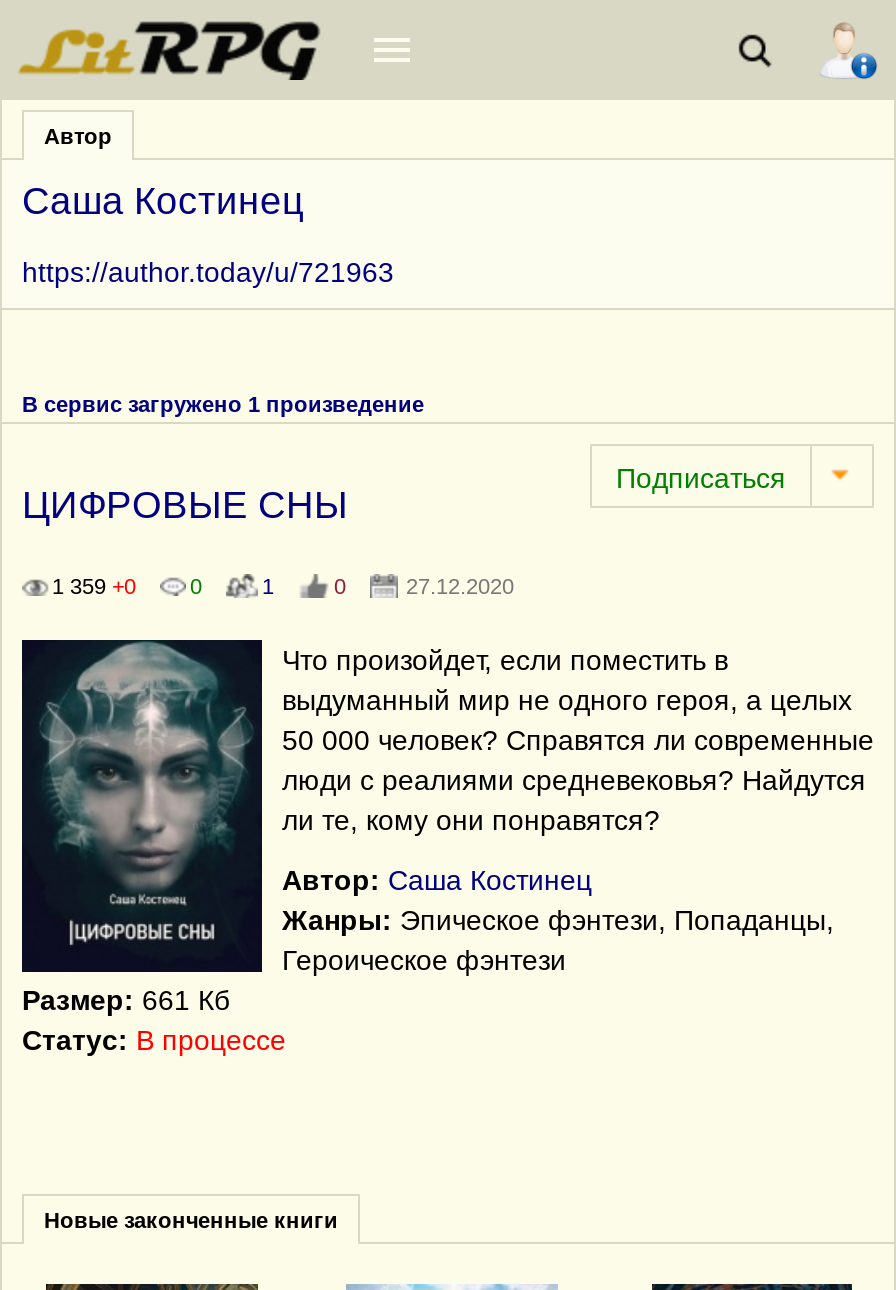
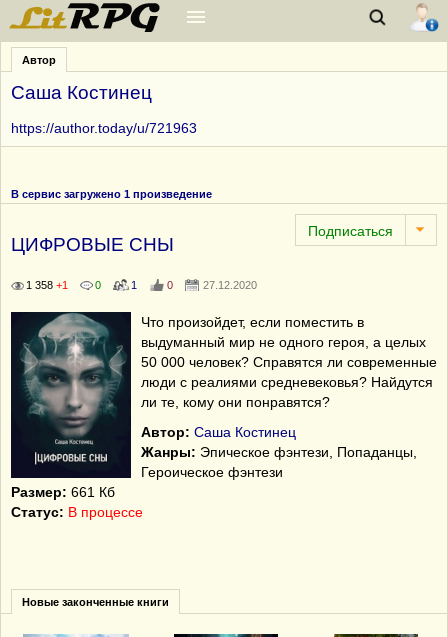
[52,574,136,598] 1 359 +0 -> [26,279,68,291] 1 358 +1

